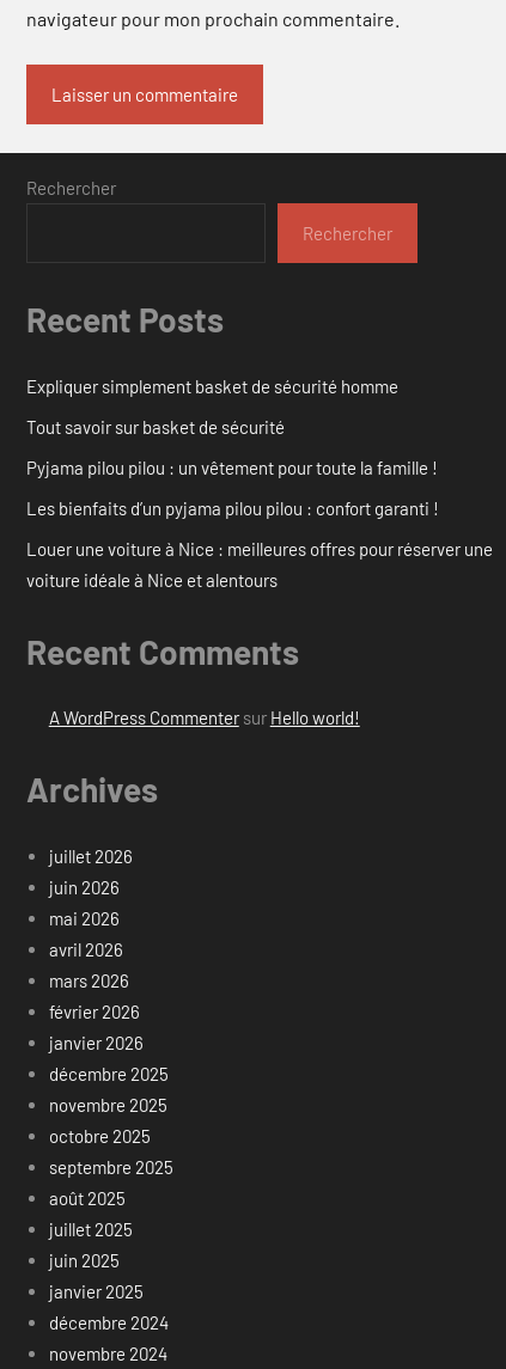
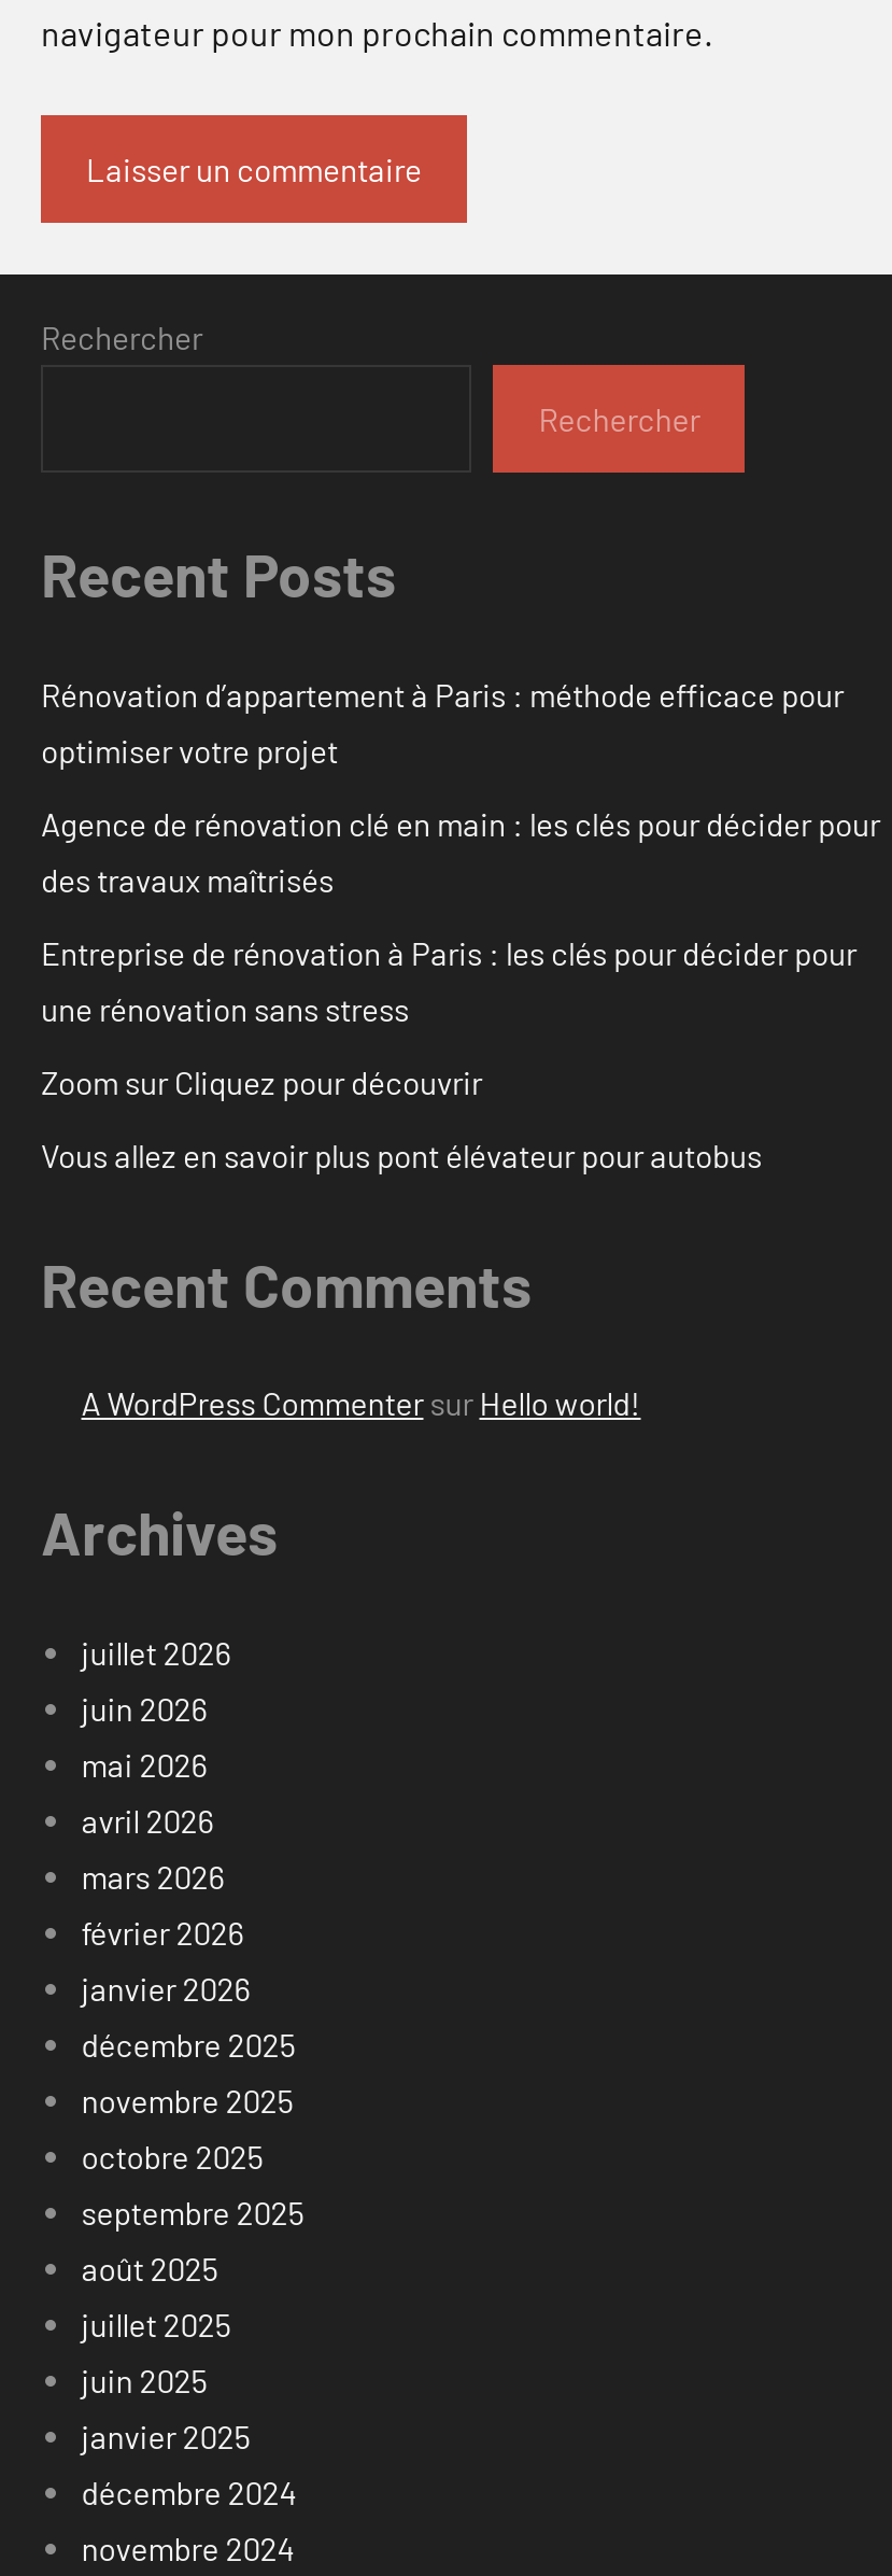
[26,375,398,397] Expliquer simplement basket de sécurité homme -> [41,675,844,769] Rénovation d’appartement à Paris : méthode efficace pour | optimiser votre projet
[26,416,285,437] Tout savoir sur basket de sécurité -> [41,804,880,898] Agence de rénovation clé en main : les clés pour décider pour | des travaux maîtrisés
[26,456,438,478] Pyjama pilou pilou : un vêtement pour toute la famille ! -> [41,933,856,1028] Entreprise de rénovation à Paris : les clés pour décider pour | une rénovation sans stress
[26,497,439,519] Les bienfaits d’un pyjama pilou pilou : confort garanti ! -> [41,1062,482,1101] Zoom sur Cliquez pour découvrir
[26,538,493,590] Louer une voiture à Nice : meilleures offres pour réserver une | voiture idéale à Nice et alentours -> [41,1135,762,1174] Vous allez en savoir plus pont élévateur pour autobus

